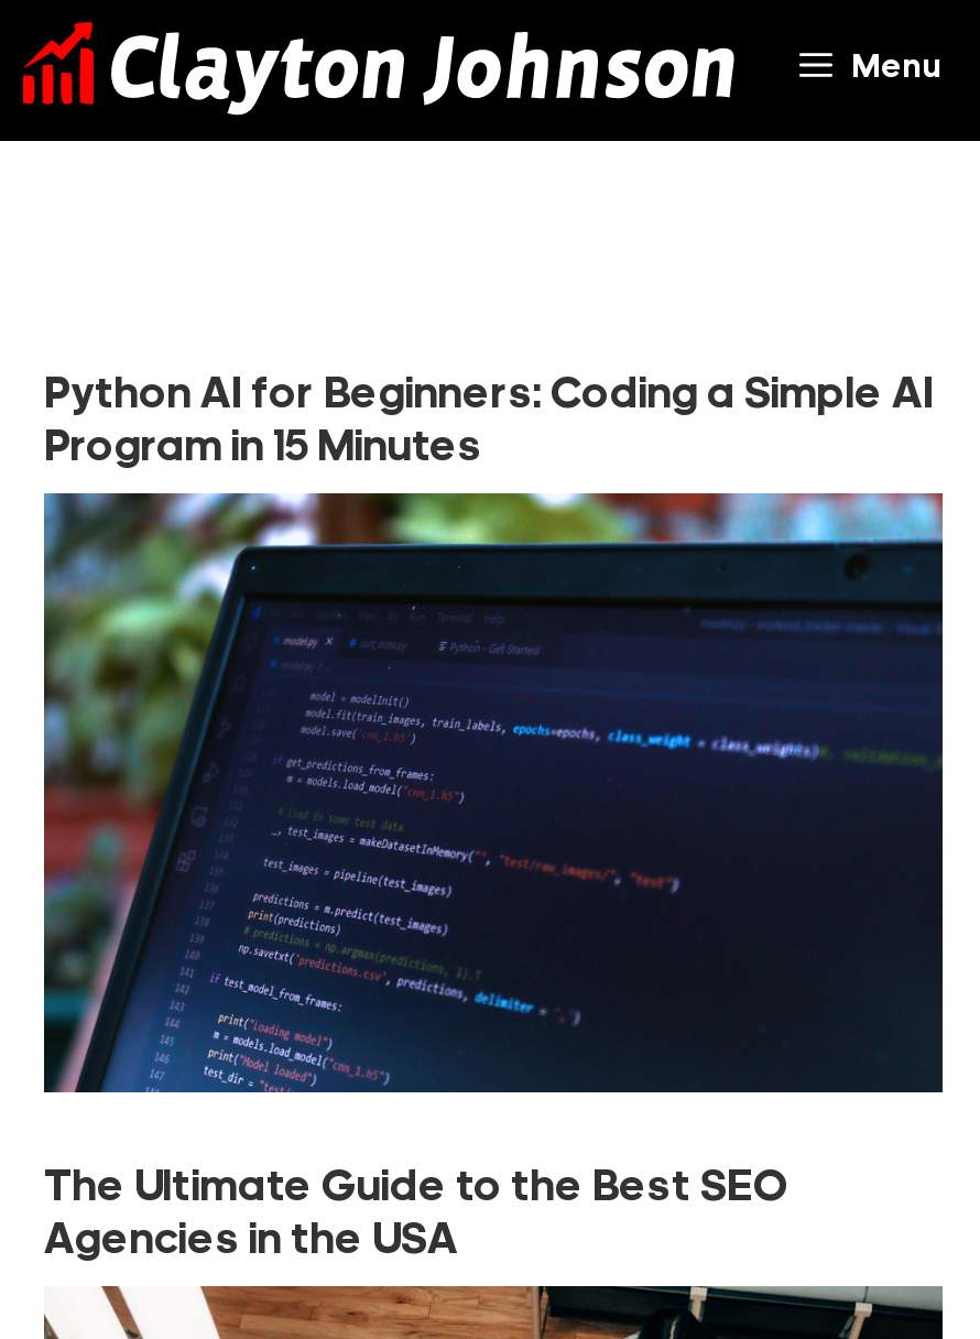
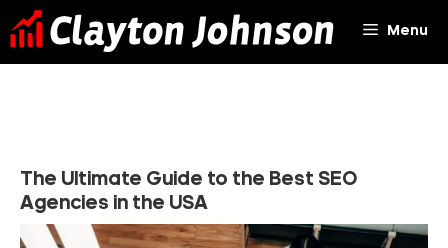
[44,374,934,471] Python AI for Beginners: Coding a Simple AI | Program in 15 Minutes -> none
[42,491,945,1095] [image] -> none

